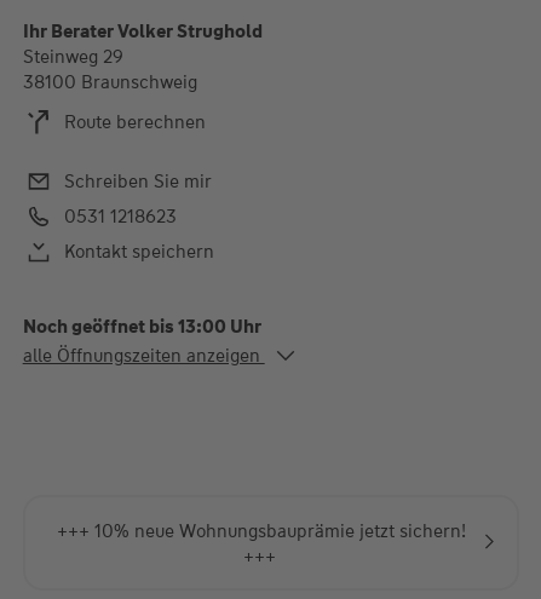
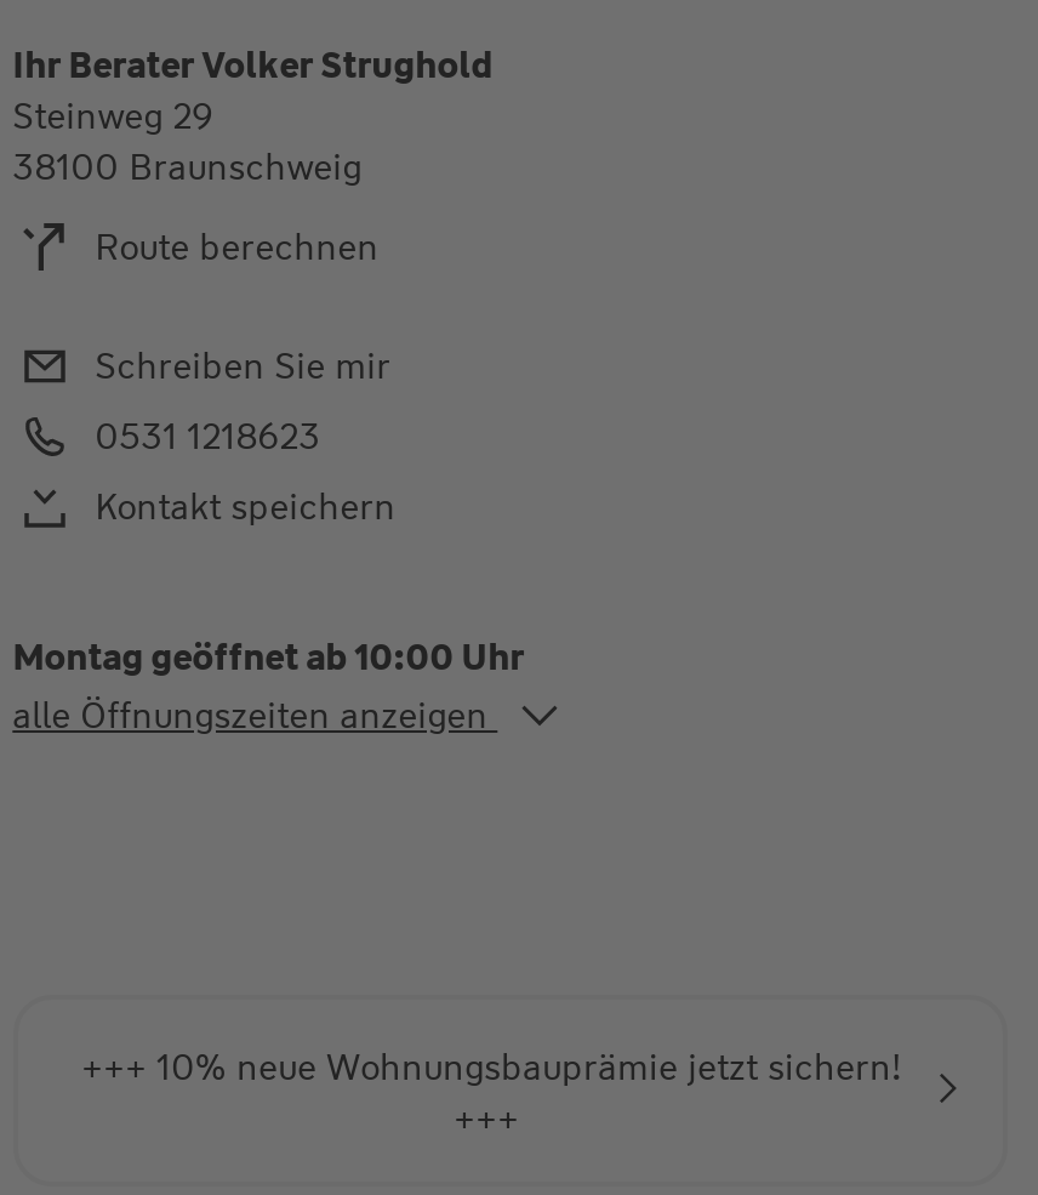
[23,315,261,339] Noch geöffnet bis 13:00 Uhr -> [13,634,524,683] Montag geöffnet ab 10:00 Uhr

